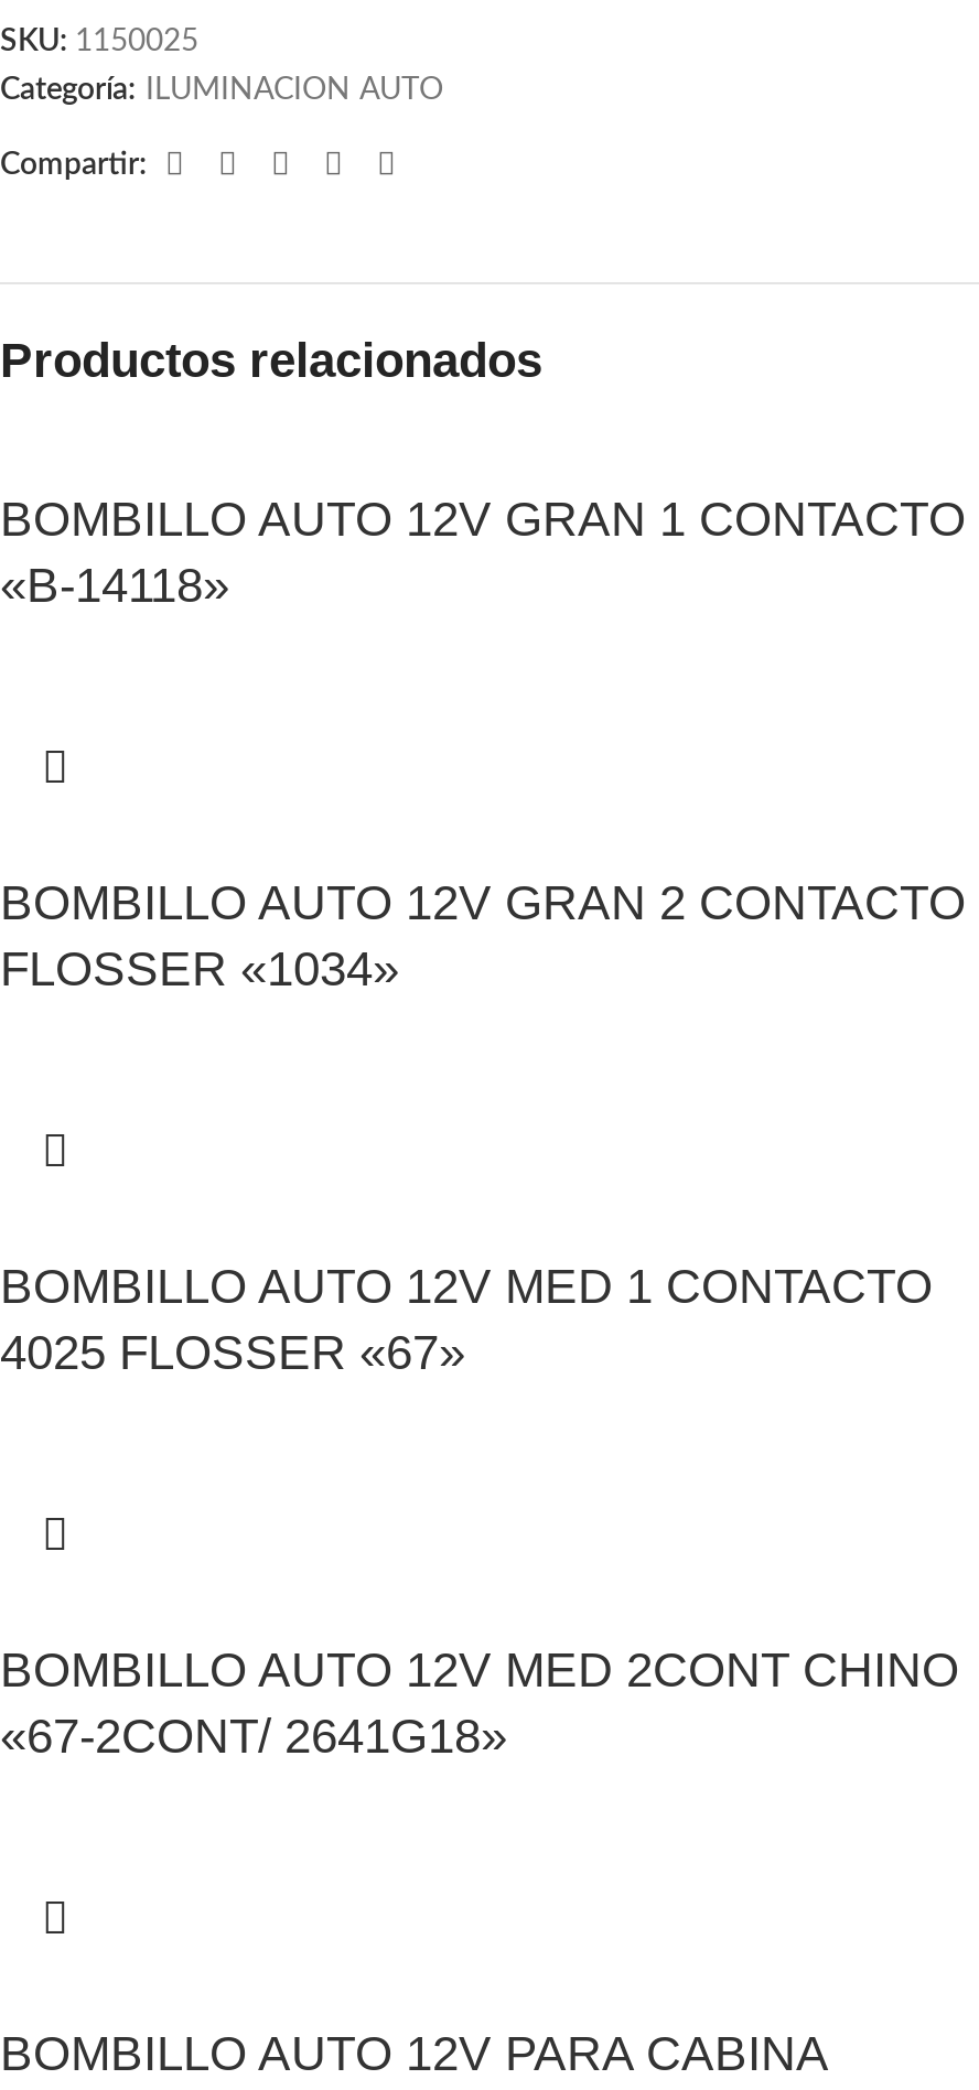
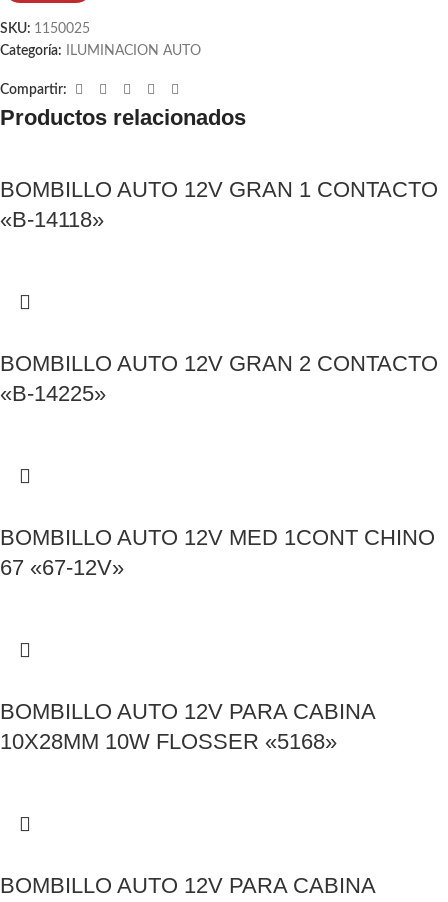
[0,941,399,996] FLOSSER «1034» -> [0,381,106,406] «B-14225»
[0,1259,933,1380] BOMBILLO AUTO 12V MED 1 CONTACTO | 4025 FLOSSER «67» -> [0,525,435,580] BOMBILLO AUTO 12V MED 1CONT CHINO | 67 «67-12V»
[0,1642,959,1764] BOMBILLO AUTO 12V MED 2CONT CHINO | «67-2CONT/ 2641G18» -> [0,699,375,754] BOMBILLO AUTO 12V PARA CABINA | 10X28MM 10W FLOSSER «5168»

